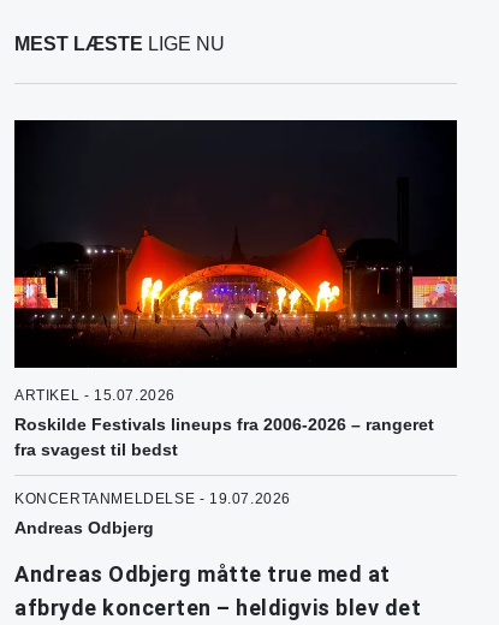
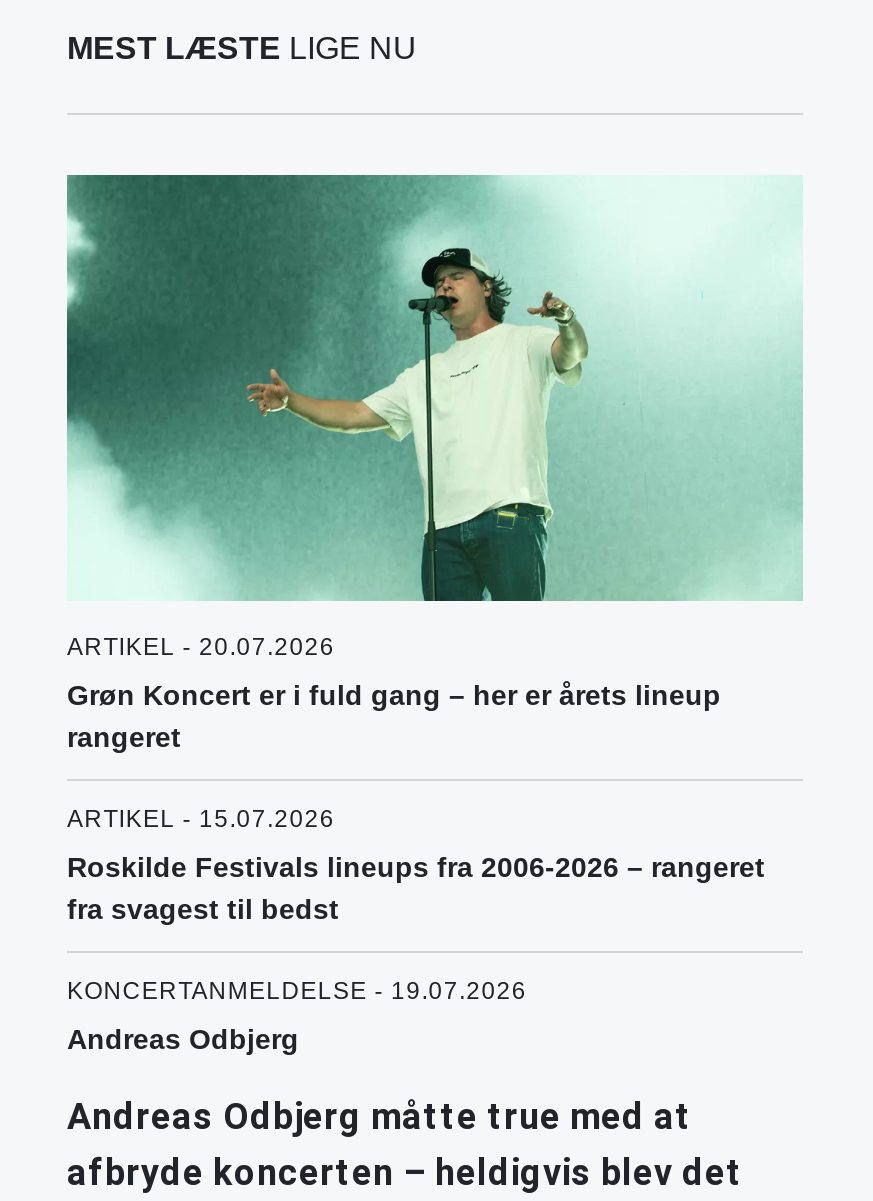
none -> [67,633,721,753] ARTIKEL - 20.07.2026 | Grøn Koncert er i fuld gang – her er årets lineup | rangeret
[13,119,458,369] [image] -> [65,172,803,604] [image]

